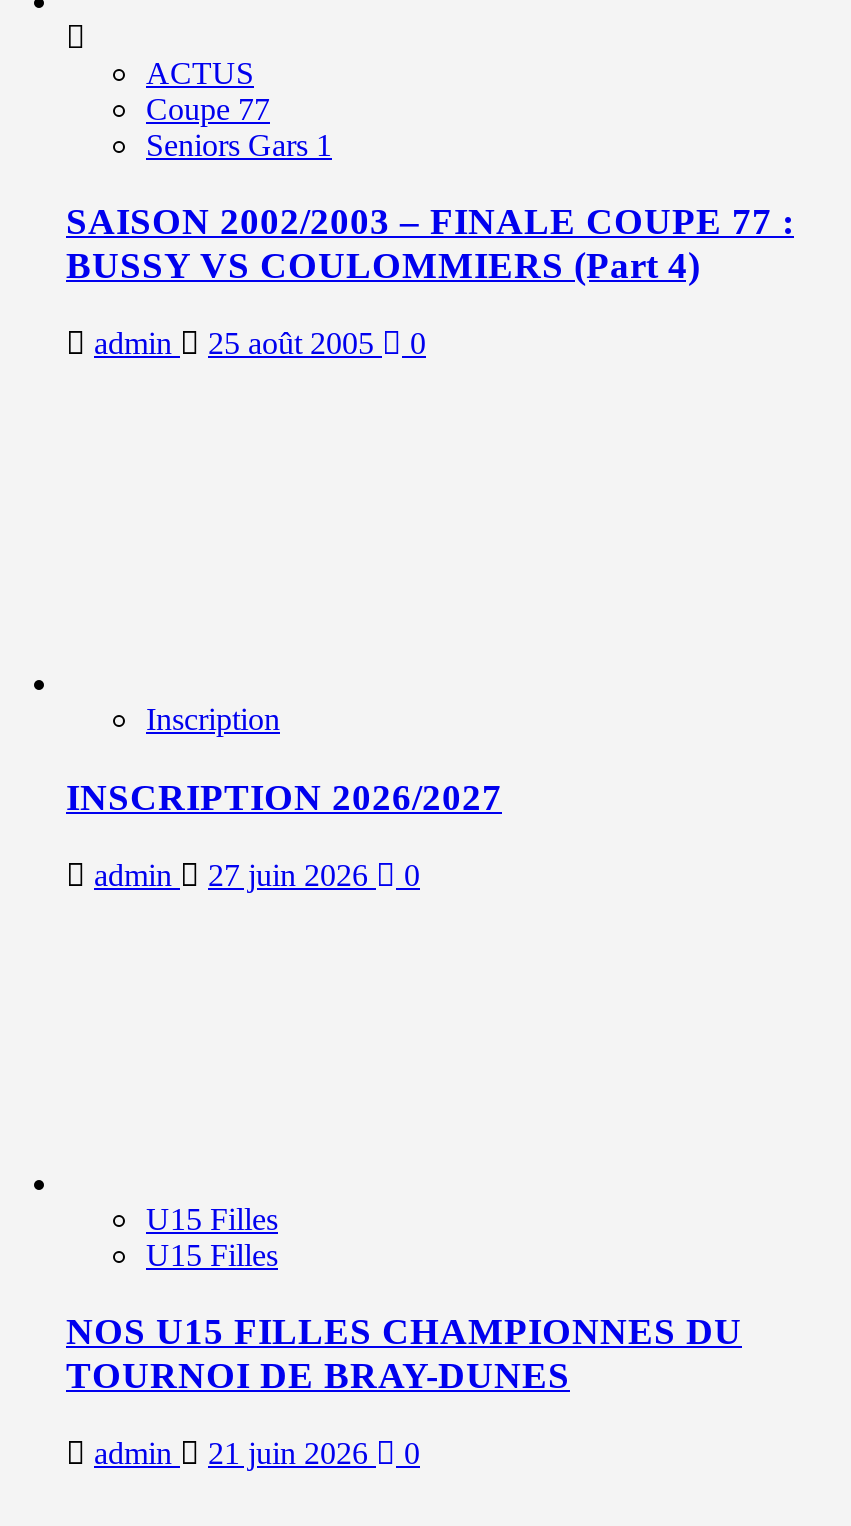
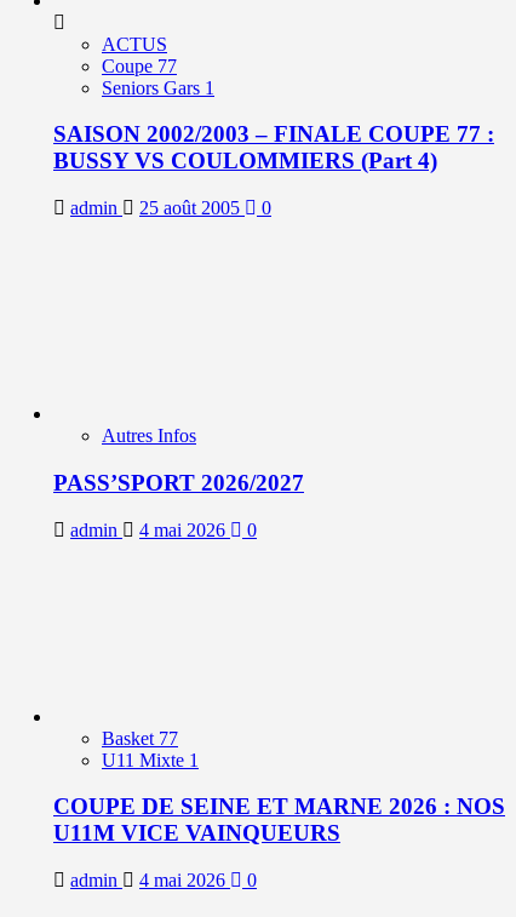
[146,702,280,736] Inscription -> [102,425,196,446] Autres Infos
[66,776,502,818] INSCRIPTION 2026/2027 -> [53,470,304,495] PASS’SPORT 2026/2027
[94,857,420,891] admin 27 juin 2026 0 -> [70,519,257,540] admin 4 mai 2026 0
[146,1201,278,1271] U15 Filles | U15 Filles -> [102,727,199,770] Basket 77 | U11 Mixte 1
[66,1310,742,1396] NOS U15 FILLES CHAMPIONNES DU | TOURNOI DE BRAY-DUNES -> [53,794,505,846] COUPE DE SEINE ET MARNE 2026 : NOS | U11M VICE VAINQUEURS
[94,1436,420,1470] admin 21 juin 2026 0 -> [70,870,257,890] admin 4 mai 2026 0

